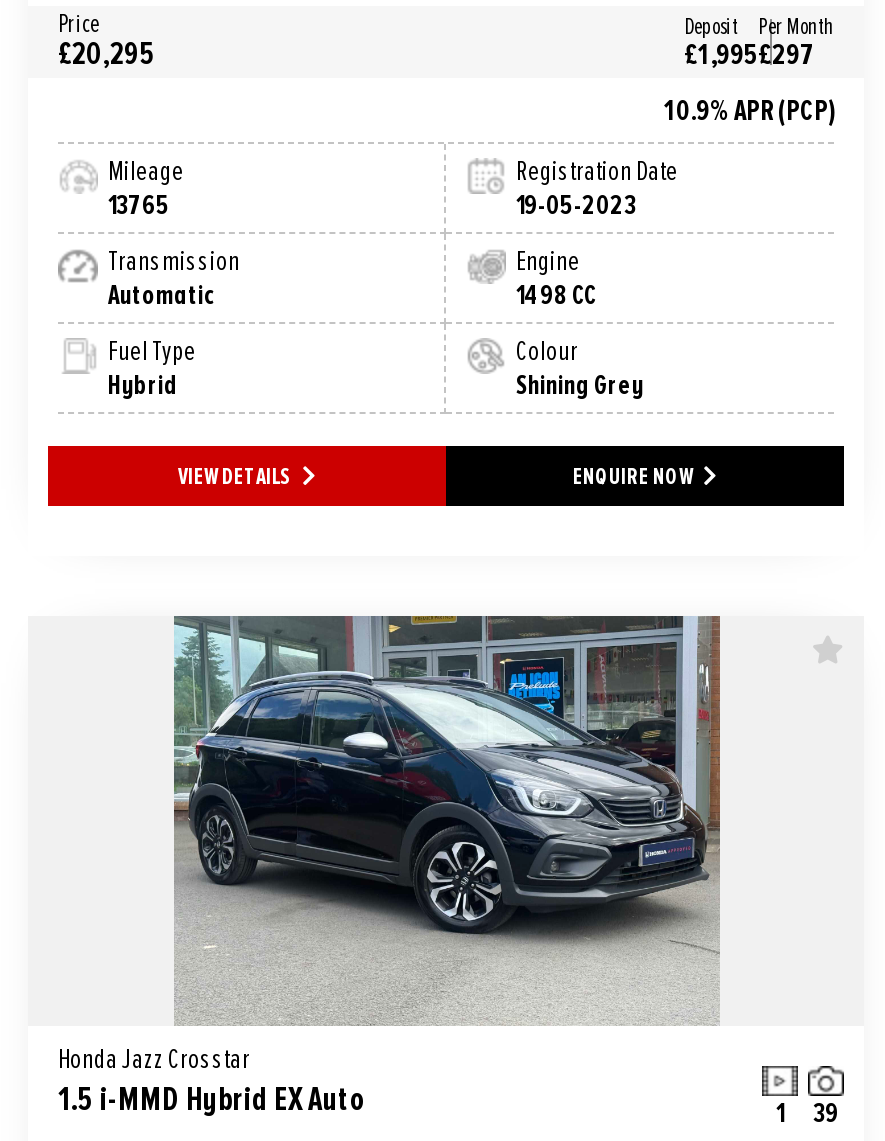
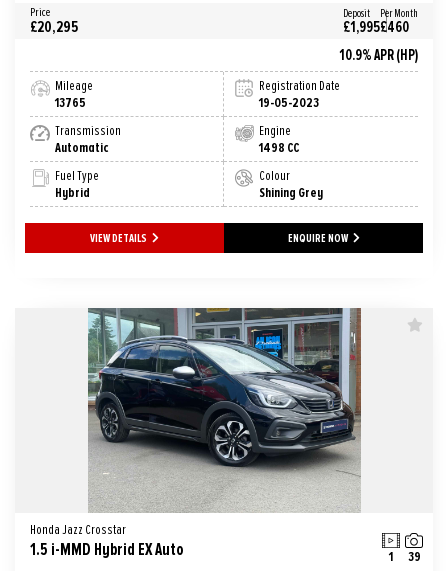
[684,35,814,71] £1,995 £297 -> [343,18,409,36] £1,995 £460
[664,92,834,128] 10.9% APR (PCP) -> [339,46,418,64] 10.9% APR (HP)

